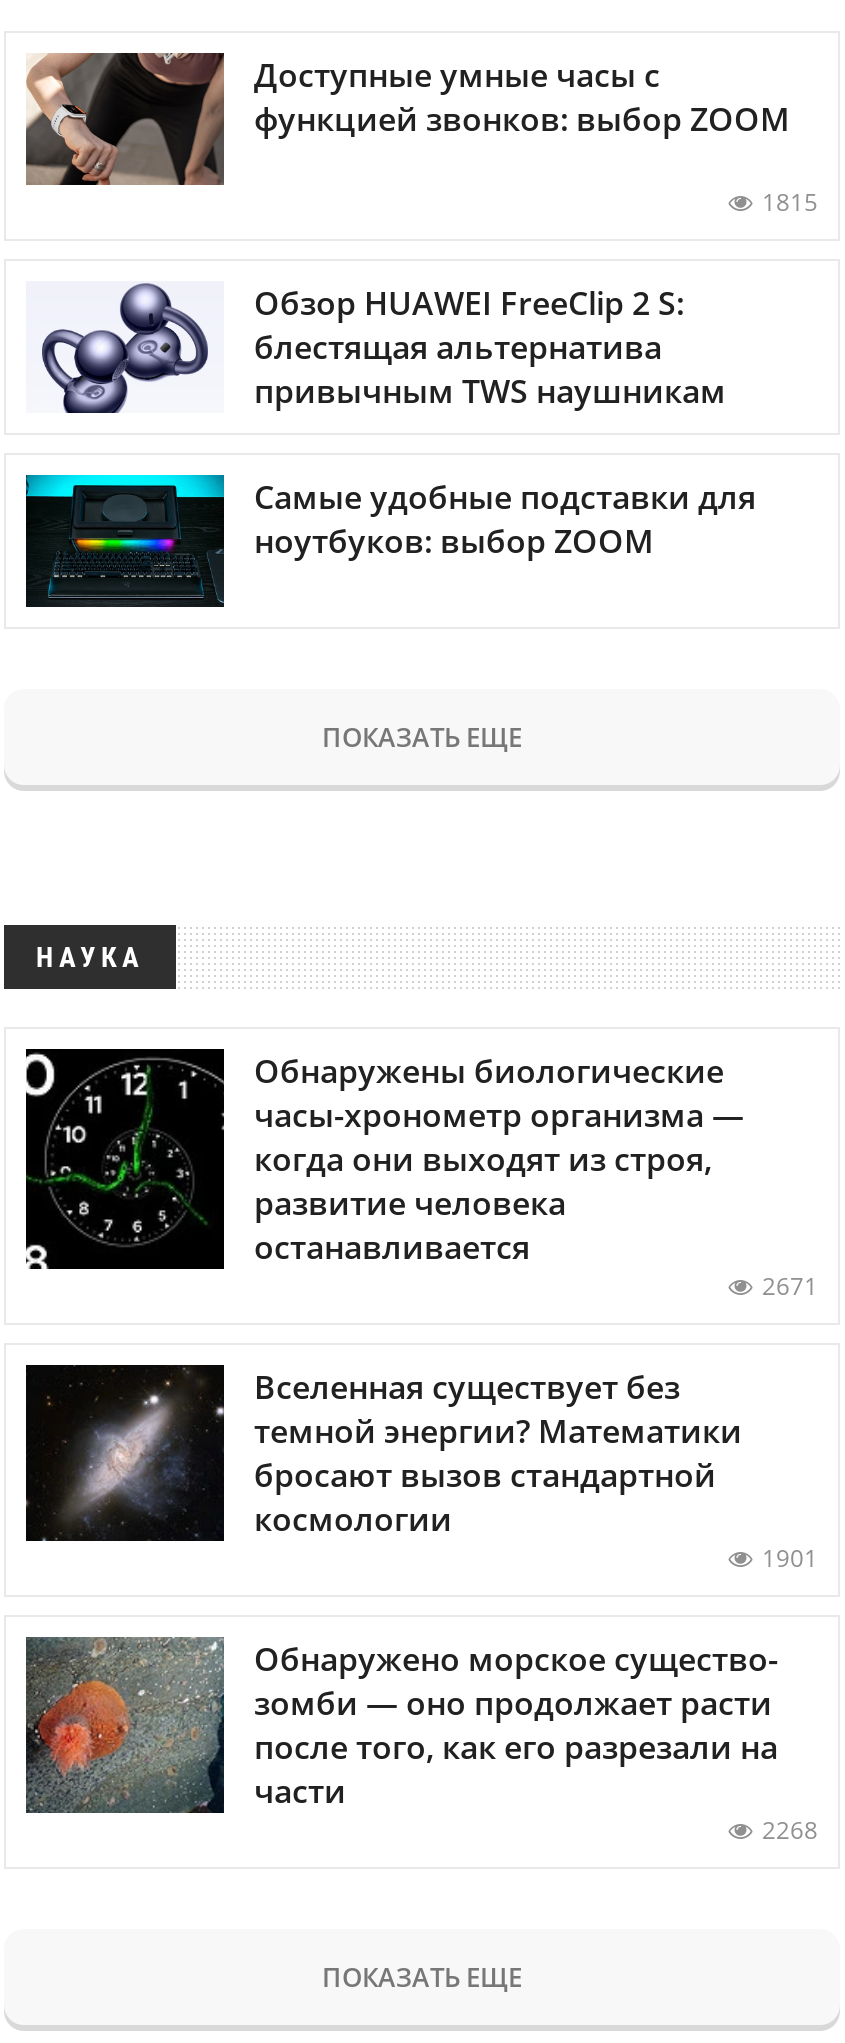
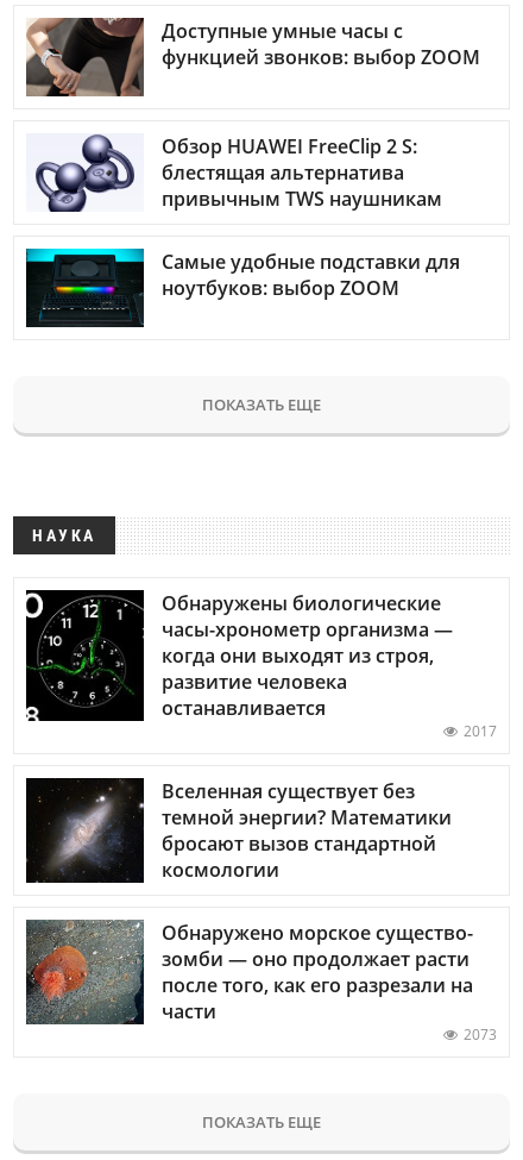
[762,184,818,218] 1815 -> none
[762,1269,818,1303] 2671 -> [464,721,497,741] 2017
[762,1542,818,1576] 1901 -> none
[762,1814,818,1848] 2268 -> [464,1025,497,1045] 2073

